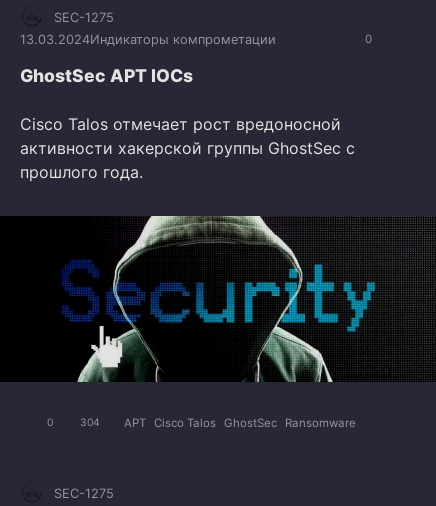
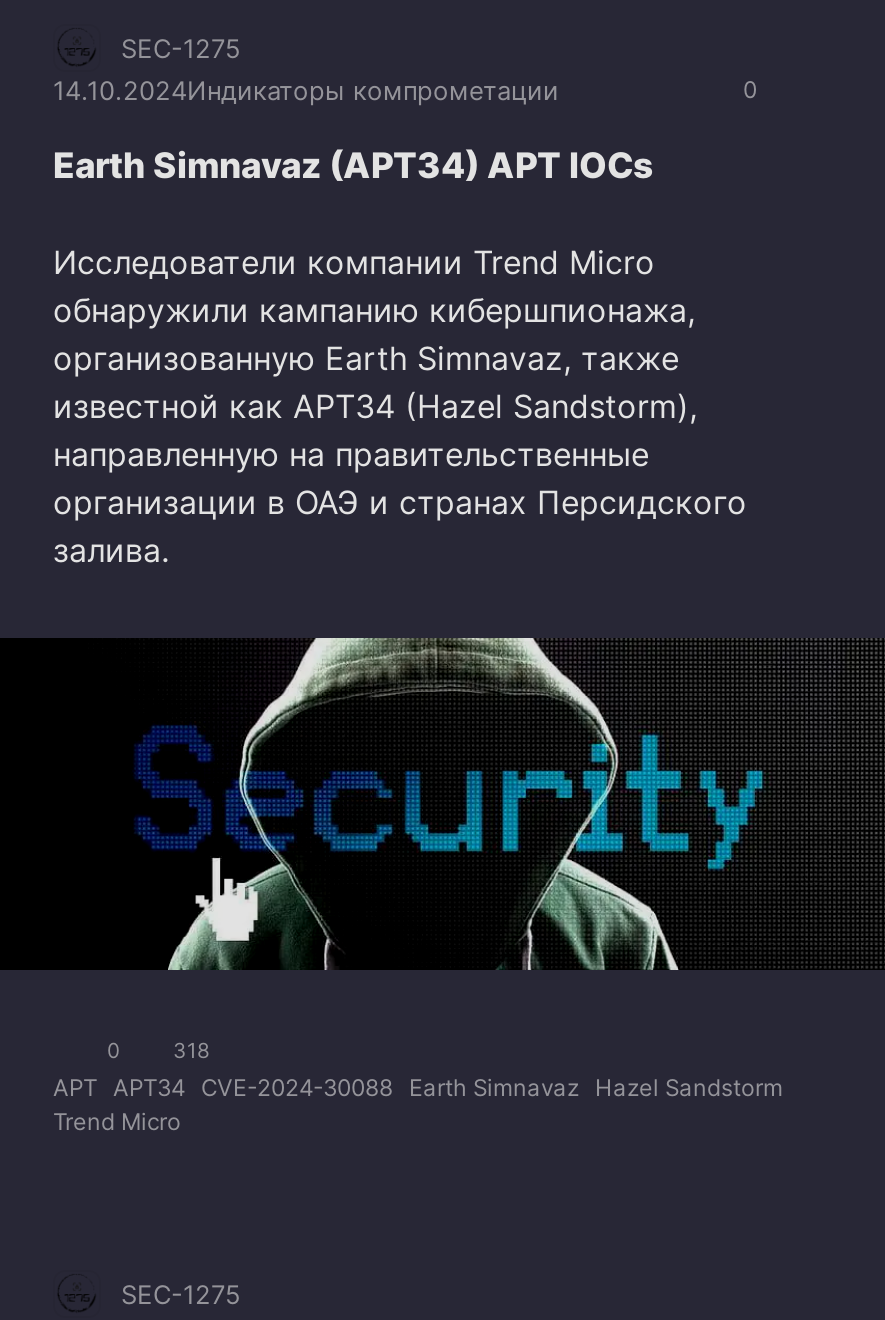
[20,31,276,46] 13.03.2024Индикаторы компрометации -> [53,76,559,106] 14.10.2024Индикаторы компрометации
[20,65,193,86] GhostSec APT IOCs -> [53,143,653,185] Earth Simnavaz (APT34) APT IOCs
[20,114,355,182] Cisco Talos отмечает рост вредоносной | активности хакерской группы GhostSec с | прошлого года. -> [53,241,747,569] Исследователи компании Trend Micro | обнаружили кампанию кибершпионажа, | организованную Earth Simnavaz, также | известной как APT34 (Hazel Sandstorm), | направленную на правительственные | организации в ОАЭ и странах Персидского | залива.
[80,416,356,430] 304 | APT Cisco Talos GhostSec Ransomware -> [53,1037,783,1136] 318 | APT APT34 CVE-2024-30088 Earth Simnavaz Hazel Sandstorm | Trend Micro

